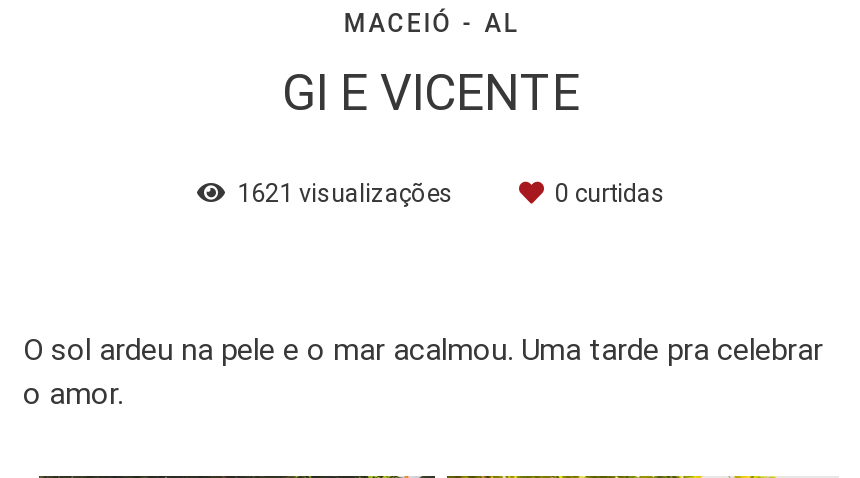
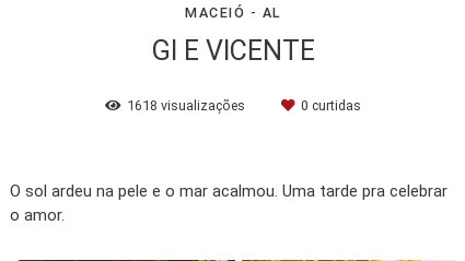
[237,178,459,208] 1621 visualizações -> [127,97,248,113] 1618 visualizações

